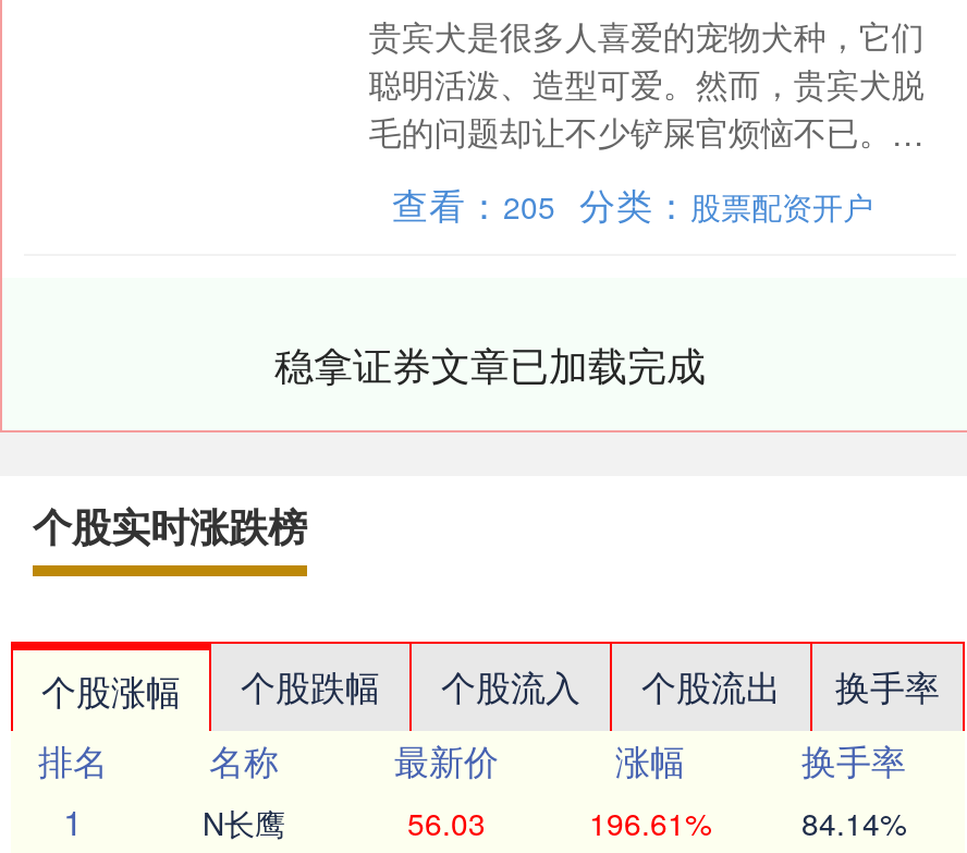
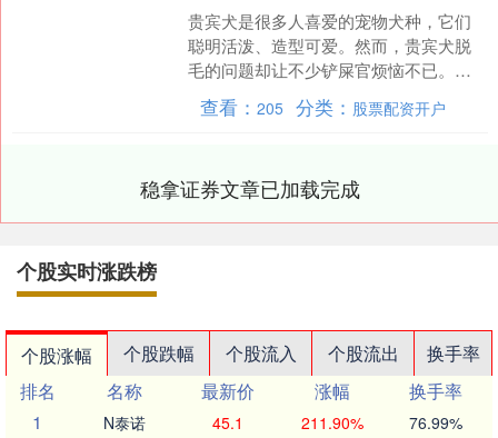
[203,802,285,845] N长鹰 -> [103,412,146,434] N泰诺
[407,802,486,845] 56.03 -> [212,412,243,434] 45.1
[589,802,711,845] 196.61% -> [301,412,363,434] 211.90%
[801,802,906,845] 84.14% -> [409,412,462,434] 76.99%

